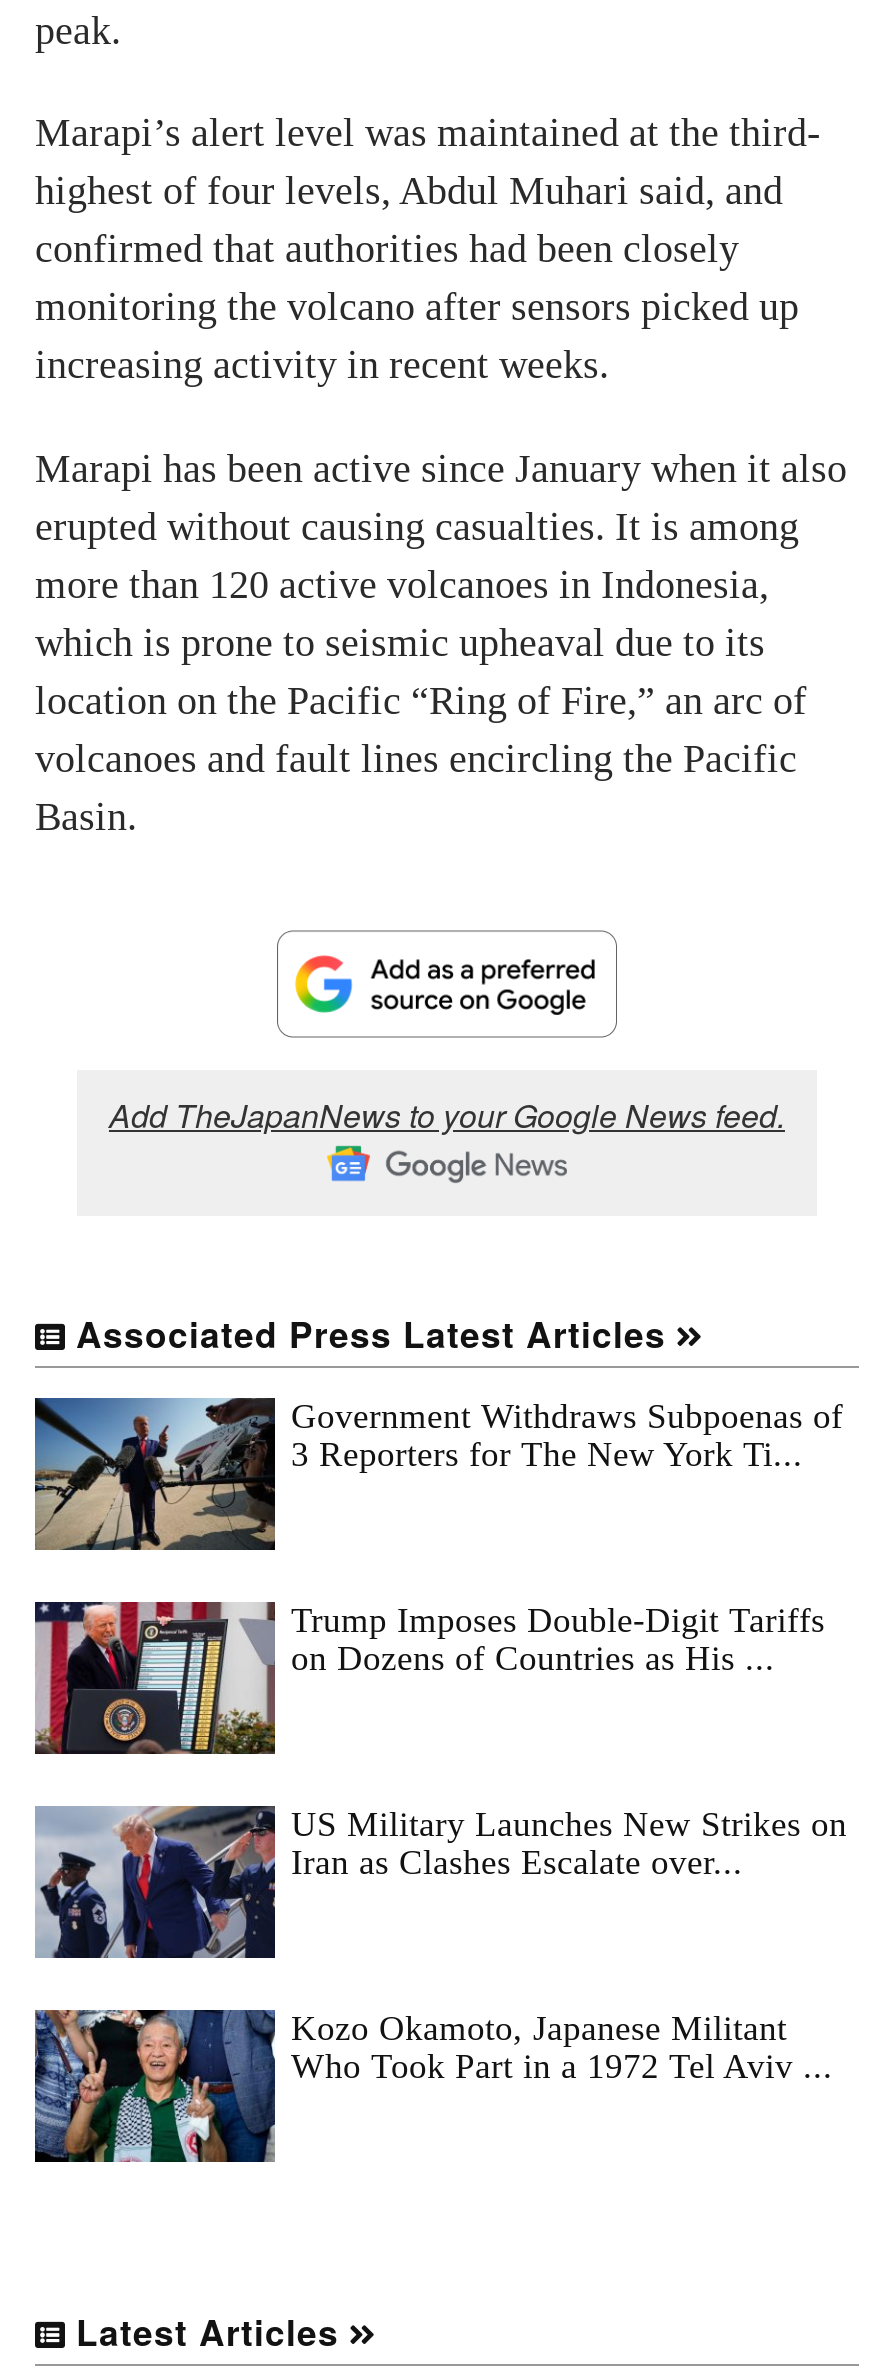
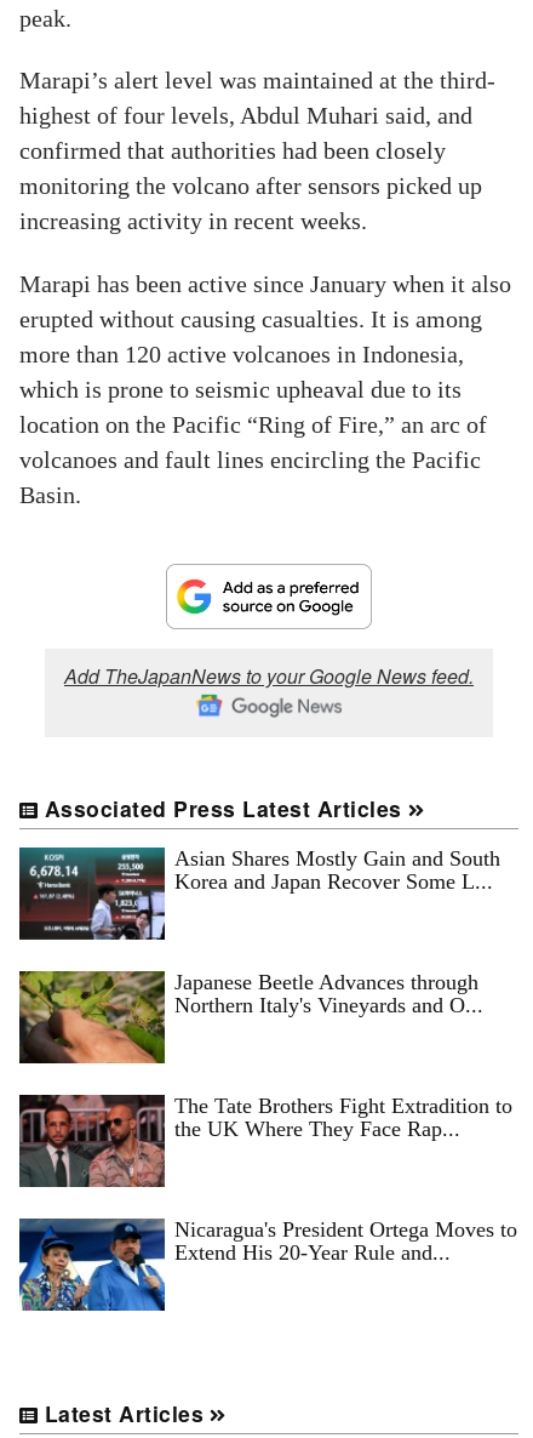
[33,1396,843,1552] [image] | Government Withdraws Subpoenas of | 3 Reporters for The New York Ti... -> [18,846,500,941] [image] | Asian Shares Mostly Gain and South | Korea and Japan Recover Some L...
[33,1600,825,1756] [image] | Trump Imposes Double-Digit Tariffs | on Dozens of Countries as His ... -> [18,970,483,1065] [image] | Japanese Beetle Advances through | Northern Italy's Vineyards and O...
[35,1804,847,1960] [image] | US Military Launches New Strikes on | Iran as Clashes Escalate over... -> [18,1093,512,1188] [image] | The Tate Brothers Fight Extradition to | the UK Where They Face Rap...
[33,2008,833,2164] [image] | Kozo Okamoto, Japanese Militant | Who Took Part in a 1972 Tel Aviv ... -> [18,1217,517,1312] [image] | Nicaragua's President Ortega Moves to | Extend His 20-Year Rule and...

